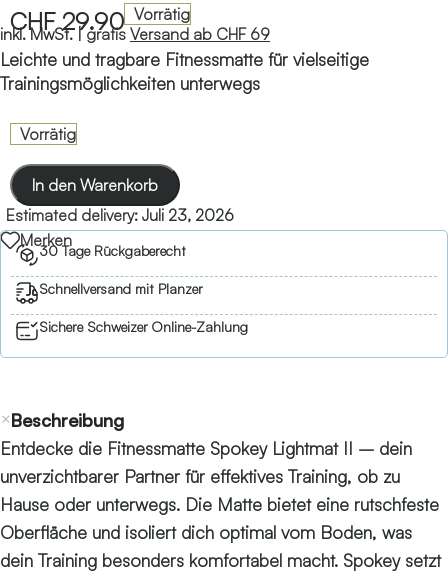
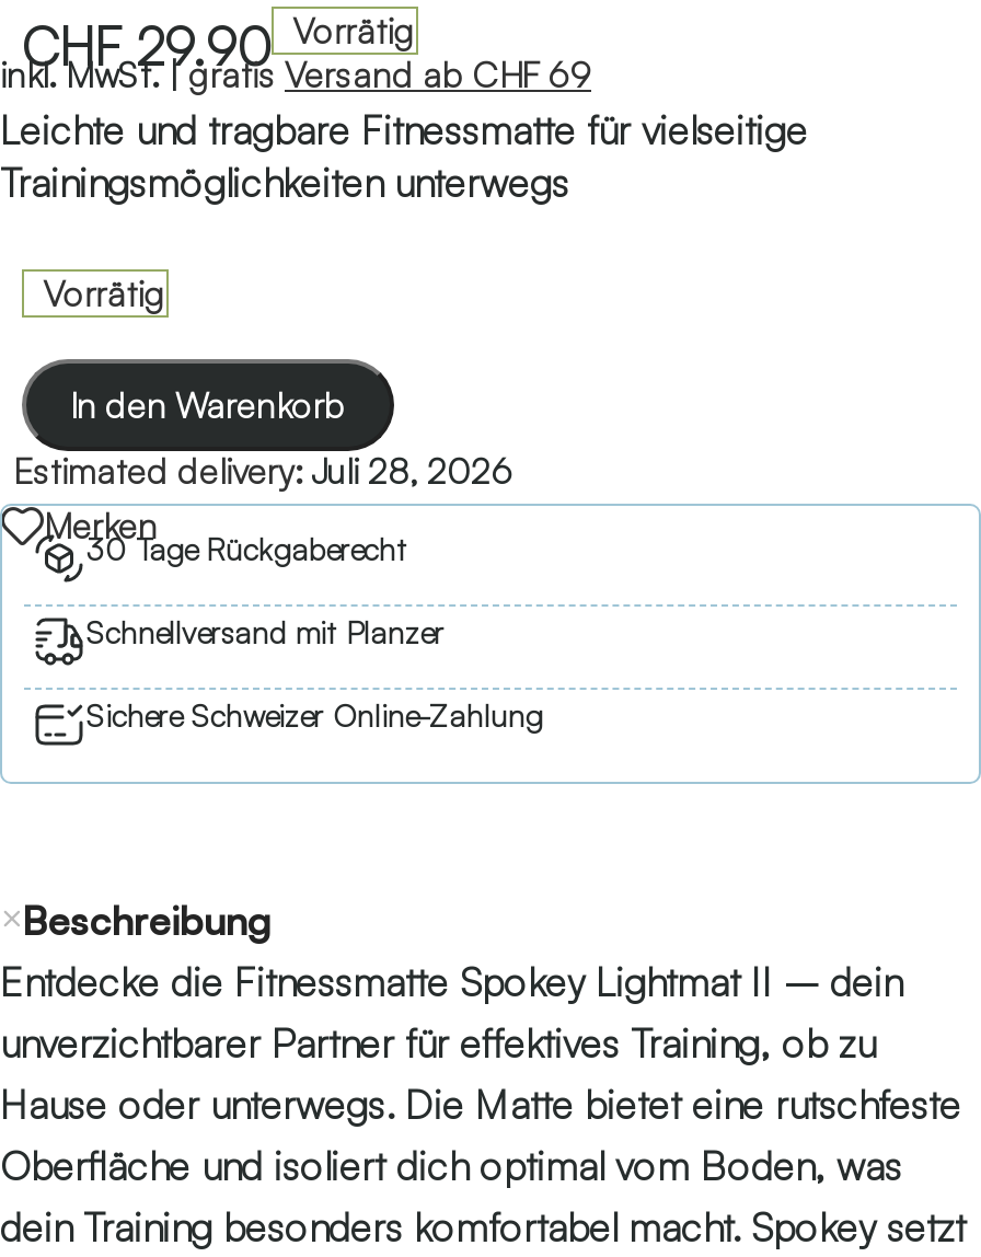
[6,205,234,225] Estimated delivery:Juli 23, 2026 -> [13,448,512,492] Estimated delivery:Juli 28, 2026

